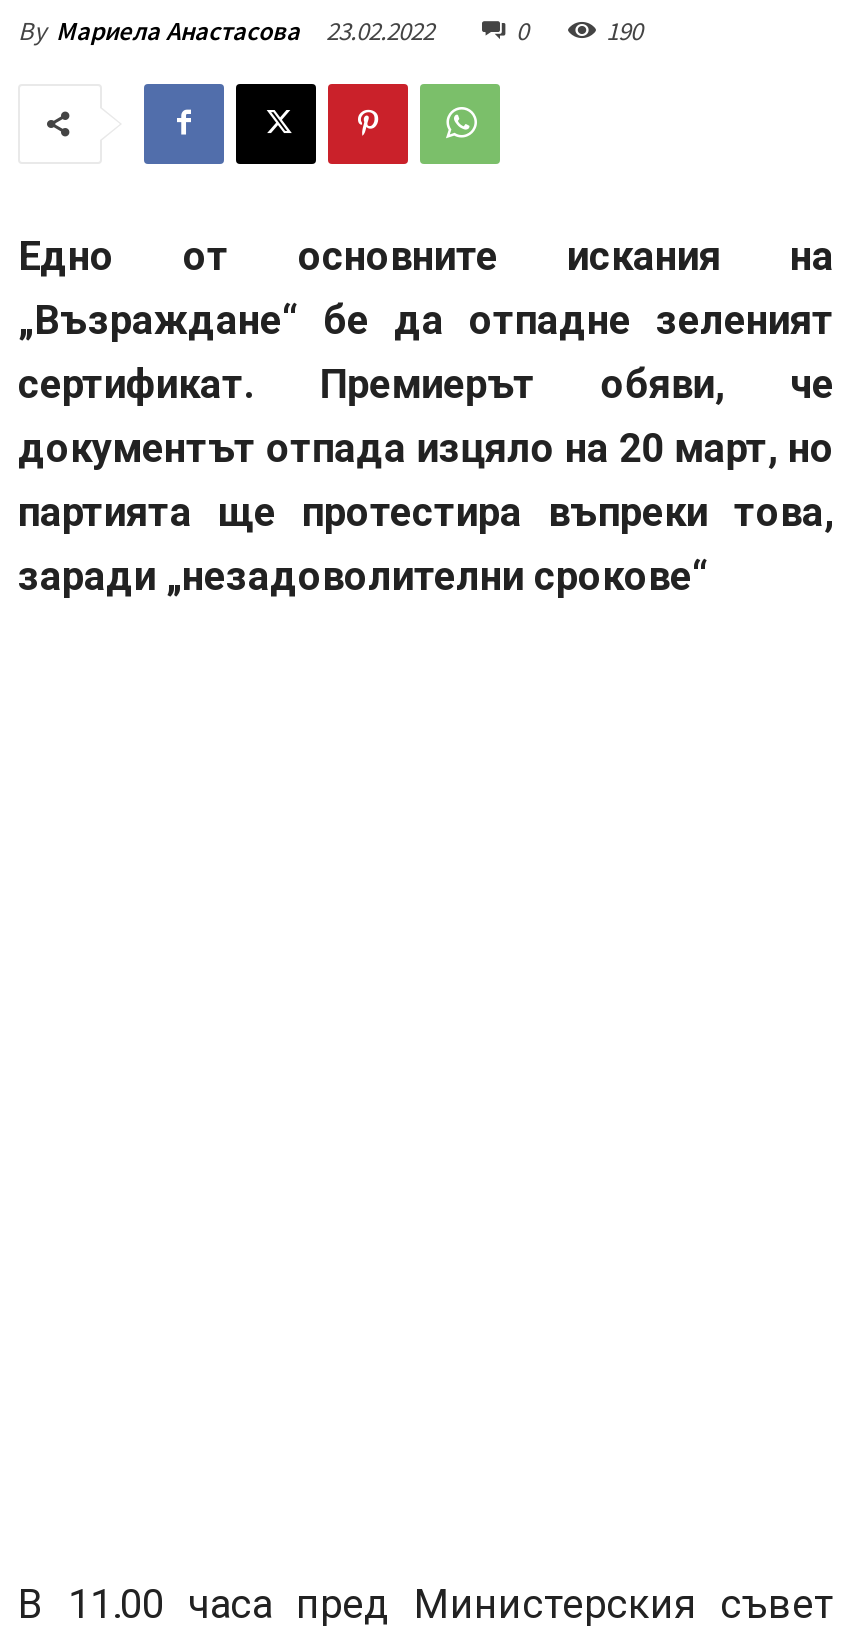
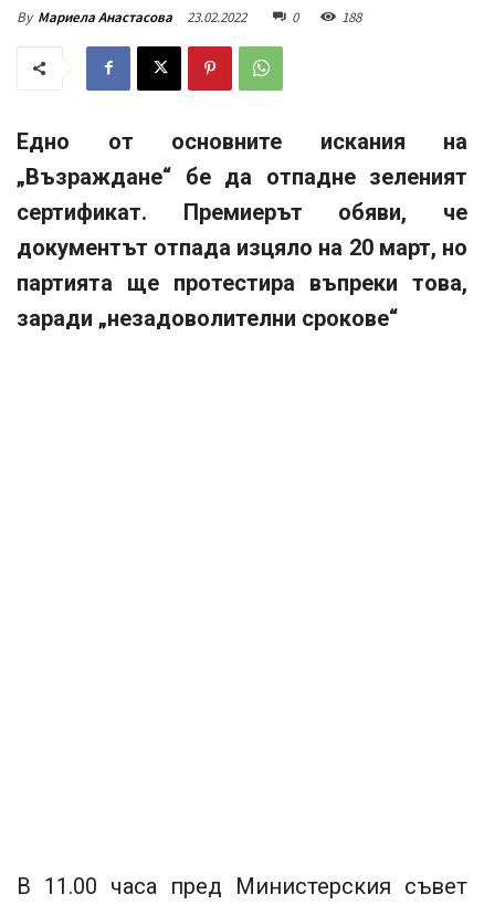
[606,13,642,47] 190 -> [341,7,361,26] 188

